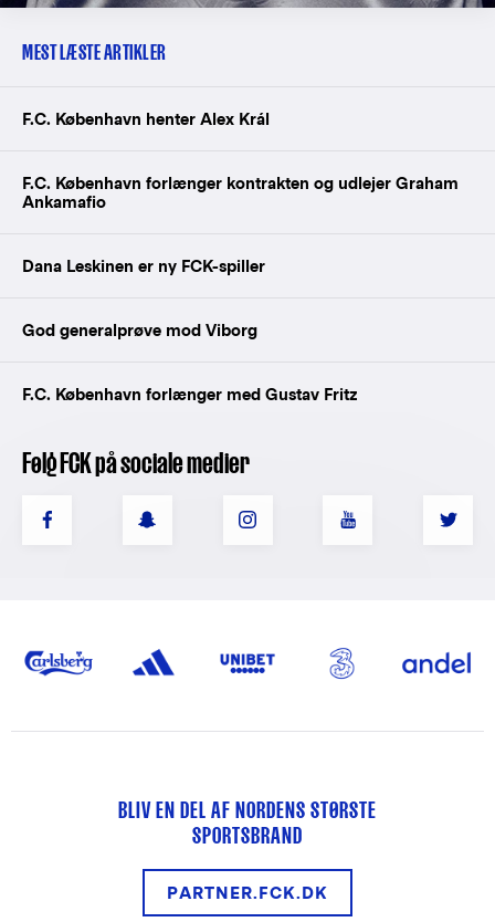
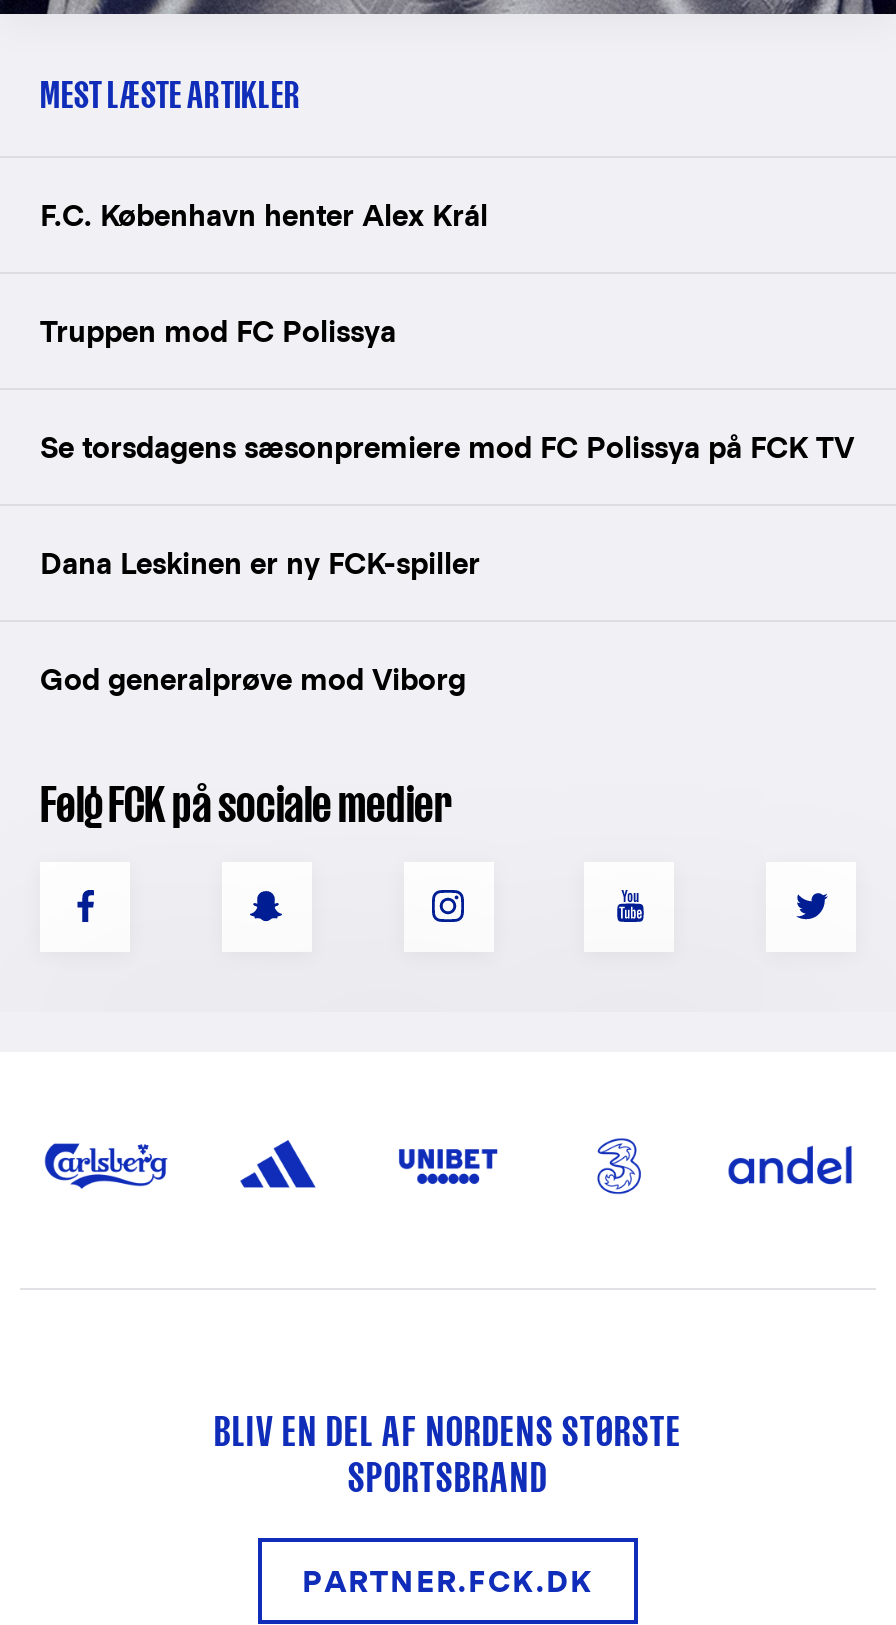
[22,173,459,211] F.C. København forlænger kontrakten og udlejer Graham | Ankamafio -> [40,313,854,463] Truppen mod FC Polissya | Se torsdagens sæsonpremiere mod FC Polissya på FCK TV
moved [22,256,265,339] -> [40,545,480,695]: Dana Leskinen er ny FCK-spiller | God generalprøve mod Viborg
[22,384,357,403] F.C. København forlænger med Gustav Fritz -> none

